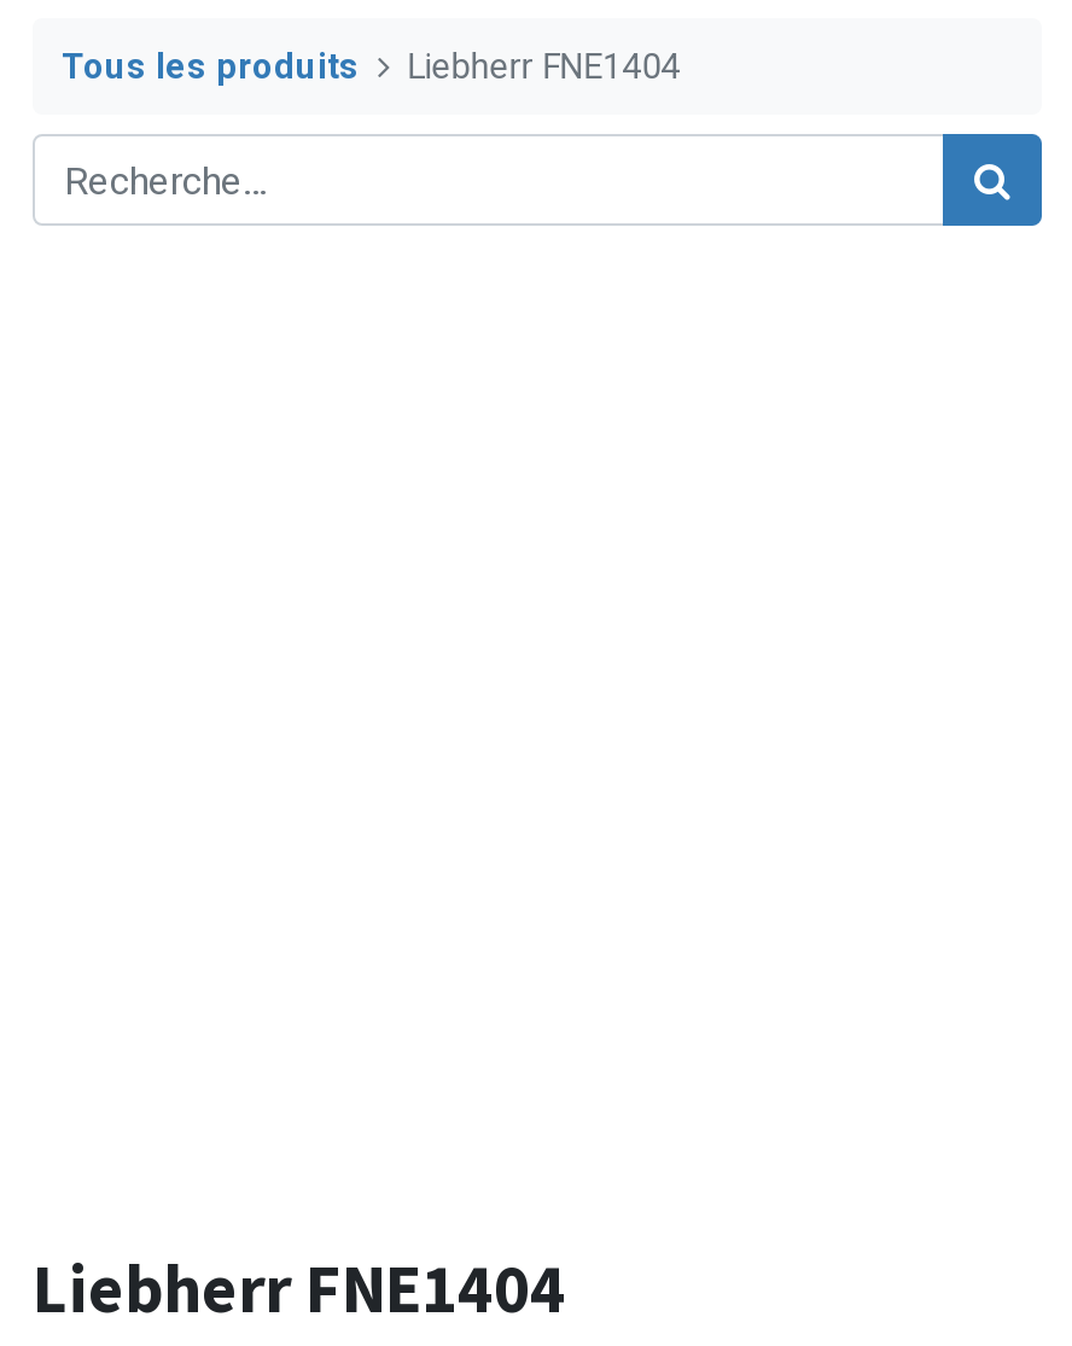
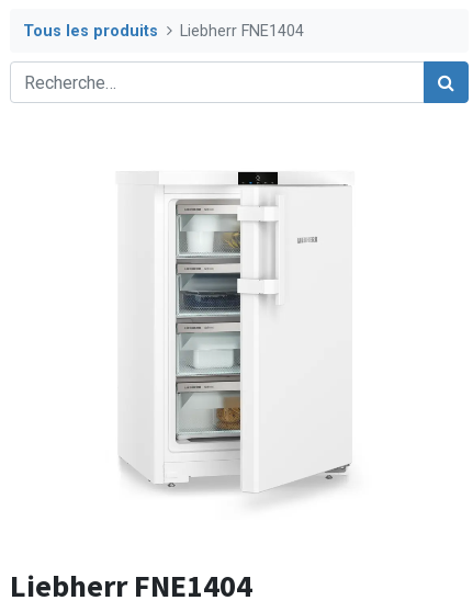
none -> [119,170,351,503] [image]

